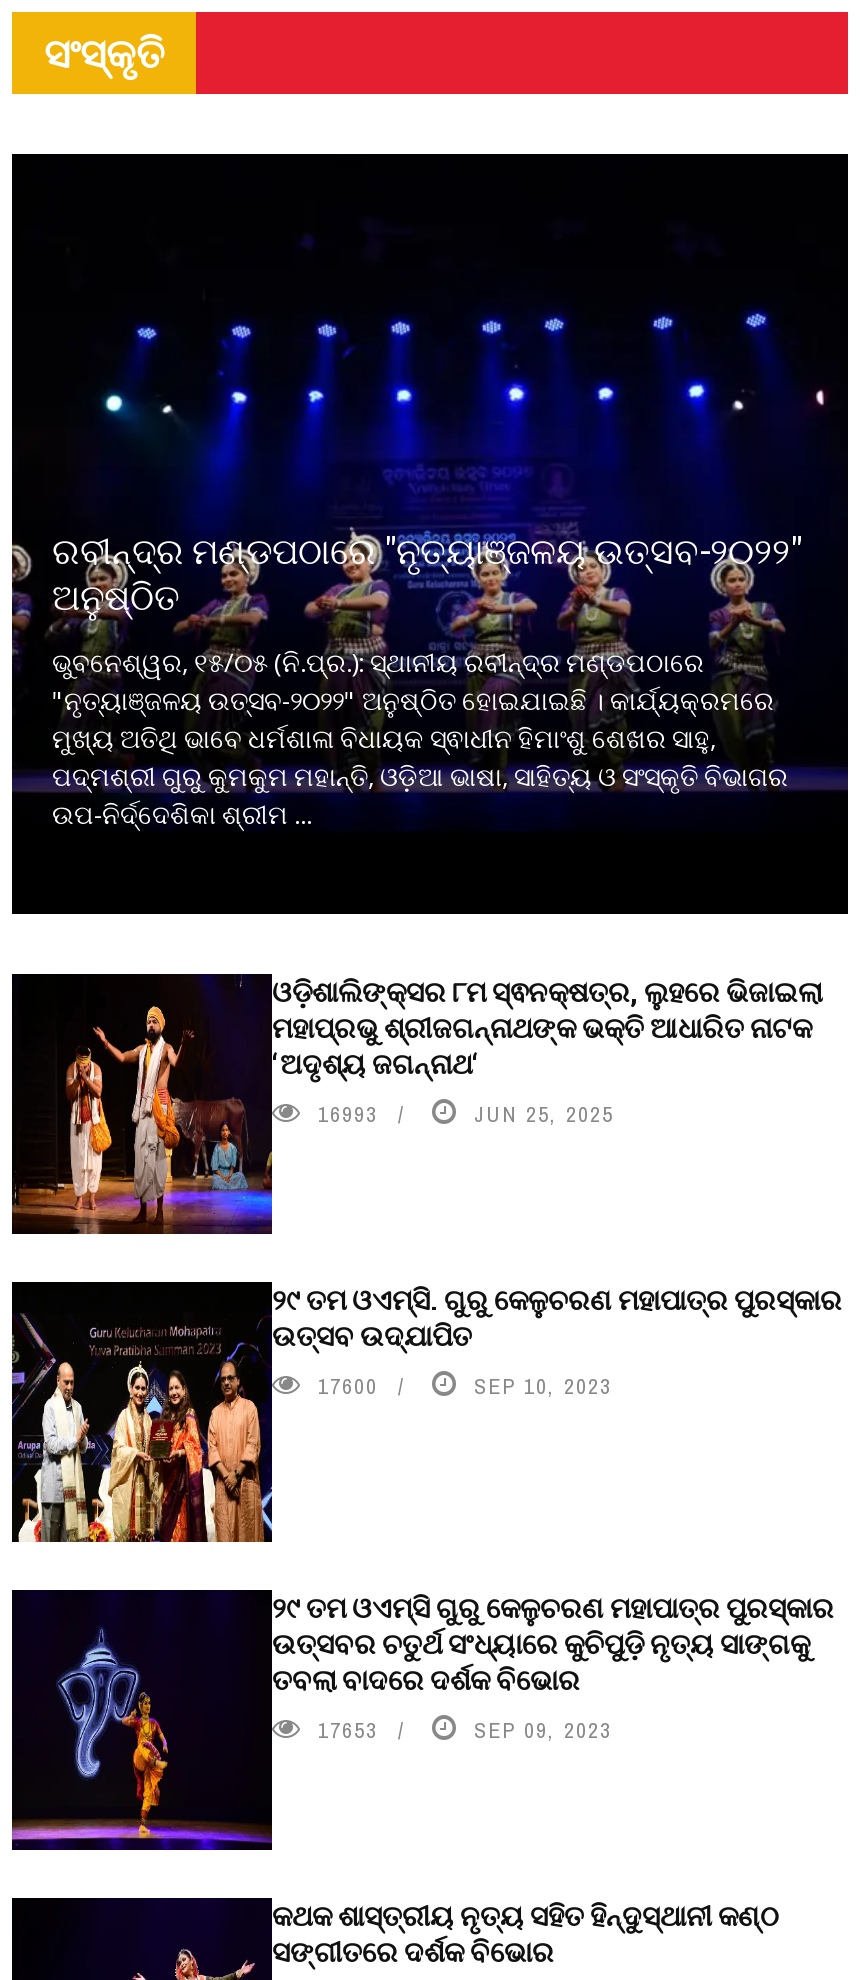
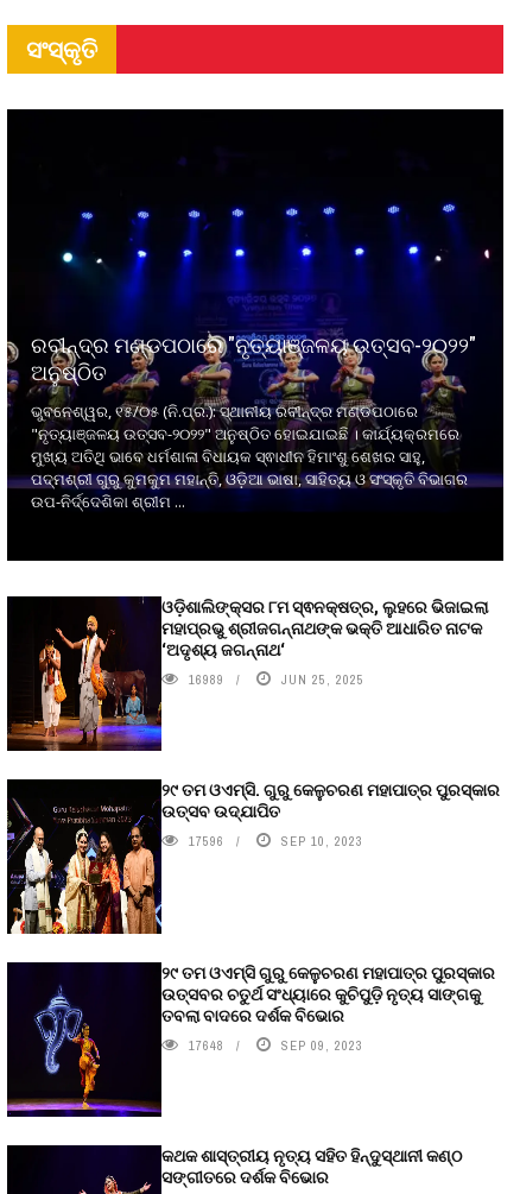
[318,1099,378,1127] 16993 -> [189,671,224,687] 16989
[318,1371,378,1399] 17600 -> [189,832,224,849] 17596
[318,1715,378,1743] 17653 -> [189,1037,224,1053] 17648

